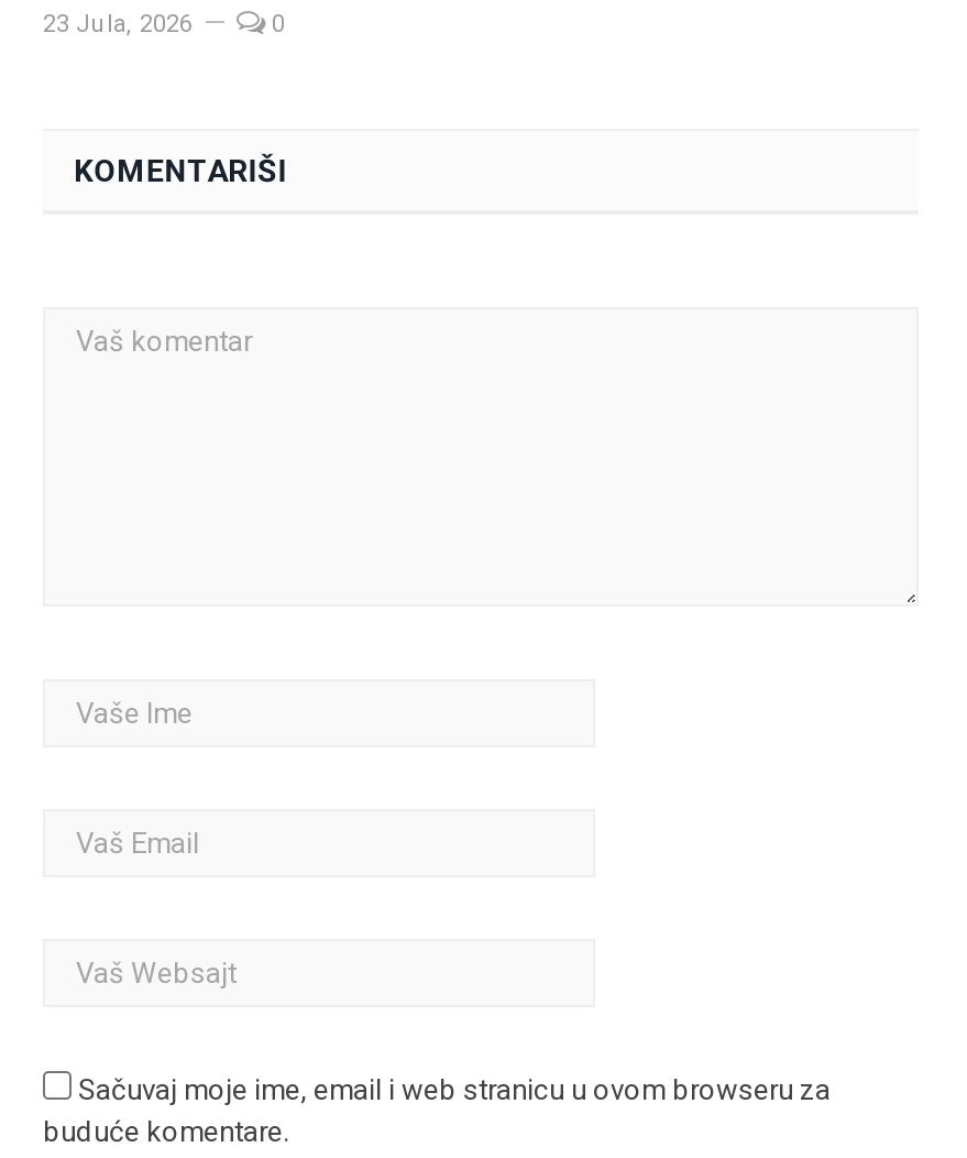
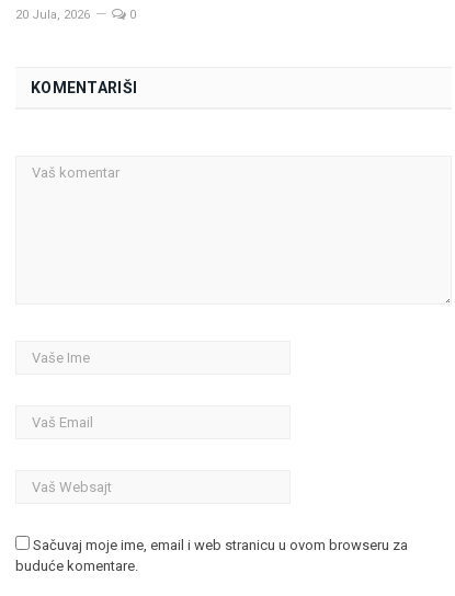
[43,10,193,39] 23 Jula, 2026 -> [15,8,90,22] 20 Jula, 2026

